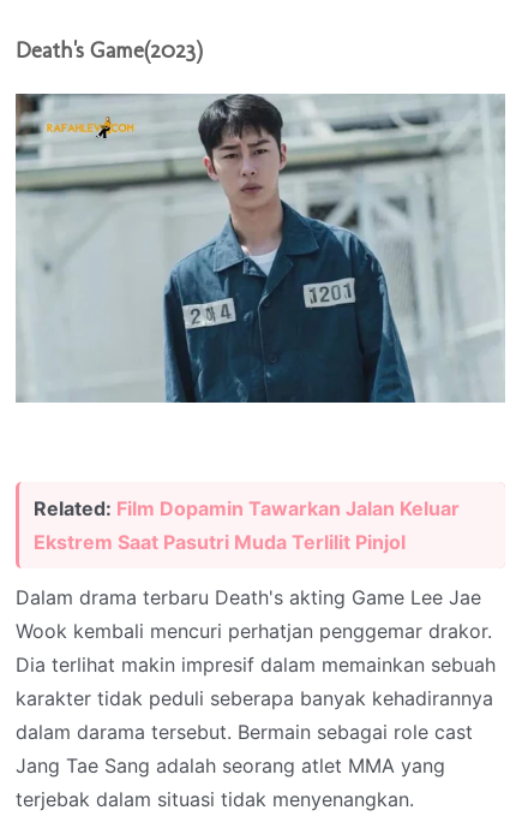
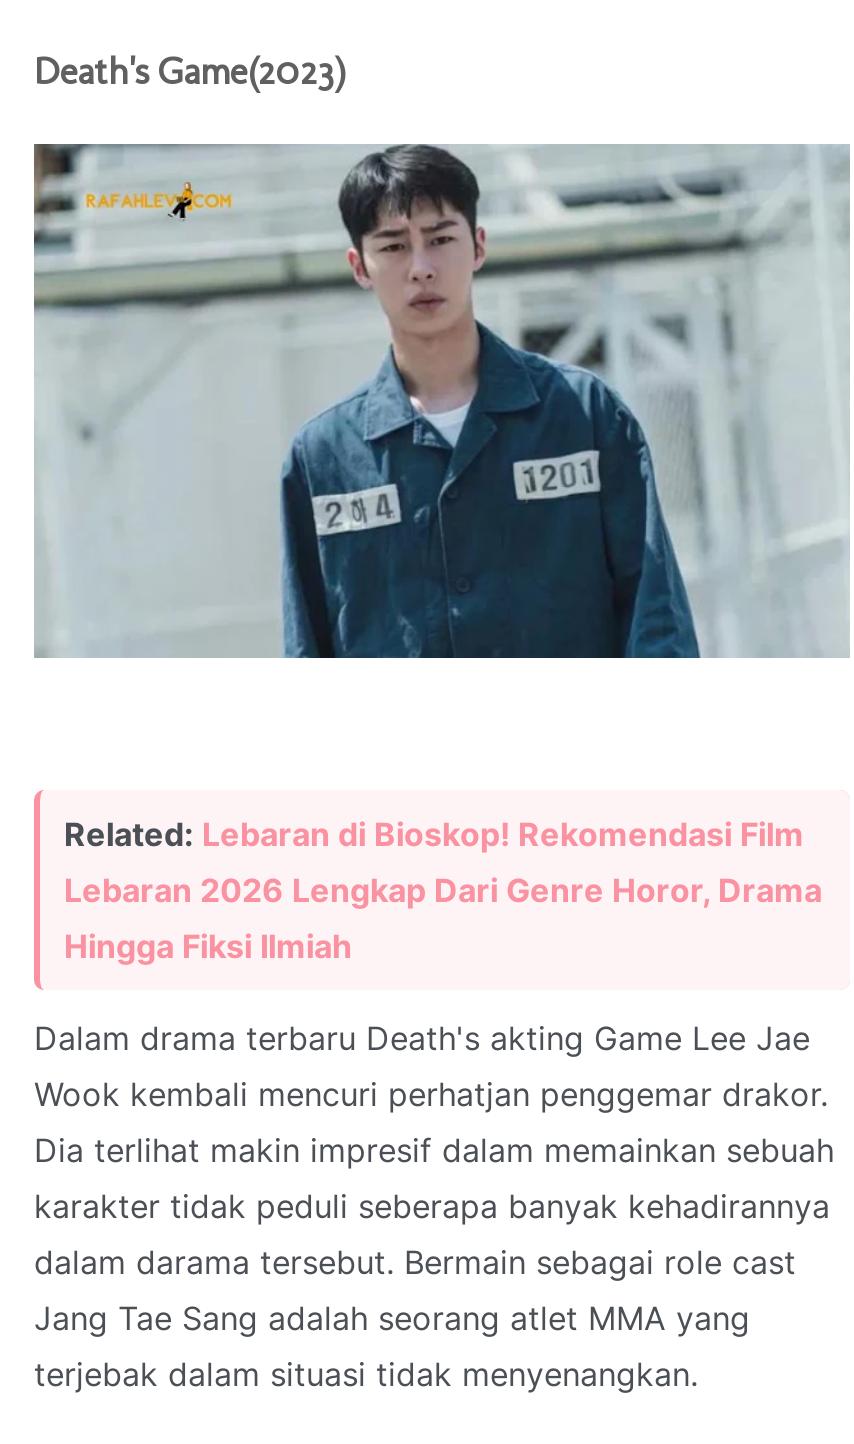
[34,497,460,554] Related: Film Dopamin Tawarkan Jalan Keluar | Ekstrem Saat Pasutri Muda Terlilit Pinjol -> [64,815,822,967] Related: Lebaran di Bioskop! Rekomendasi Film | Lebaran 2026 Lengkap Dari Genre Horor, Drama | Hingga Fiksi Ilmiah

